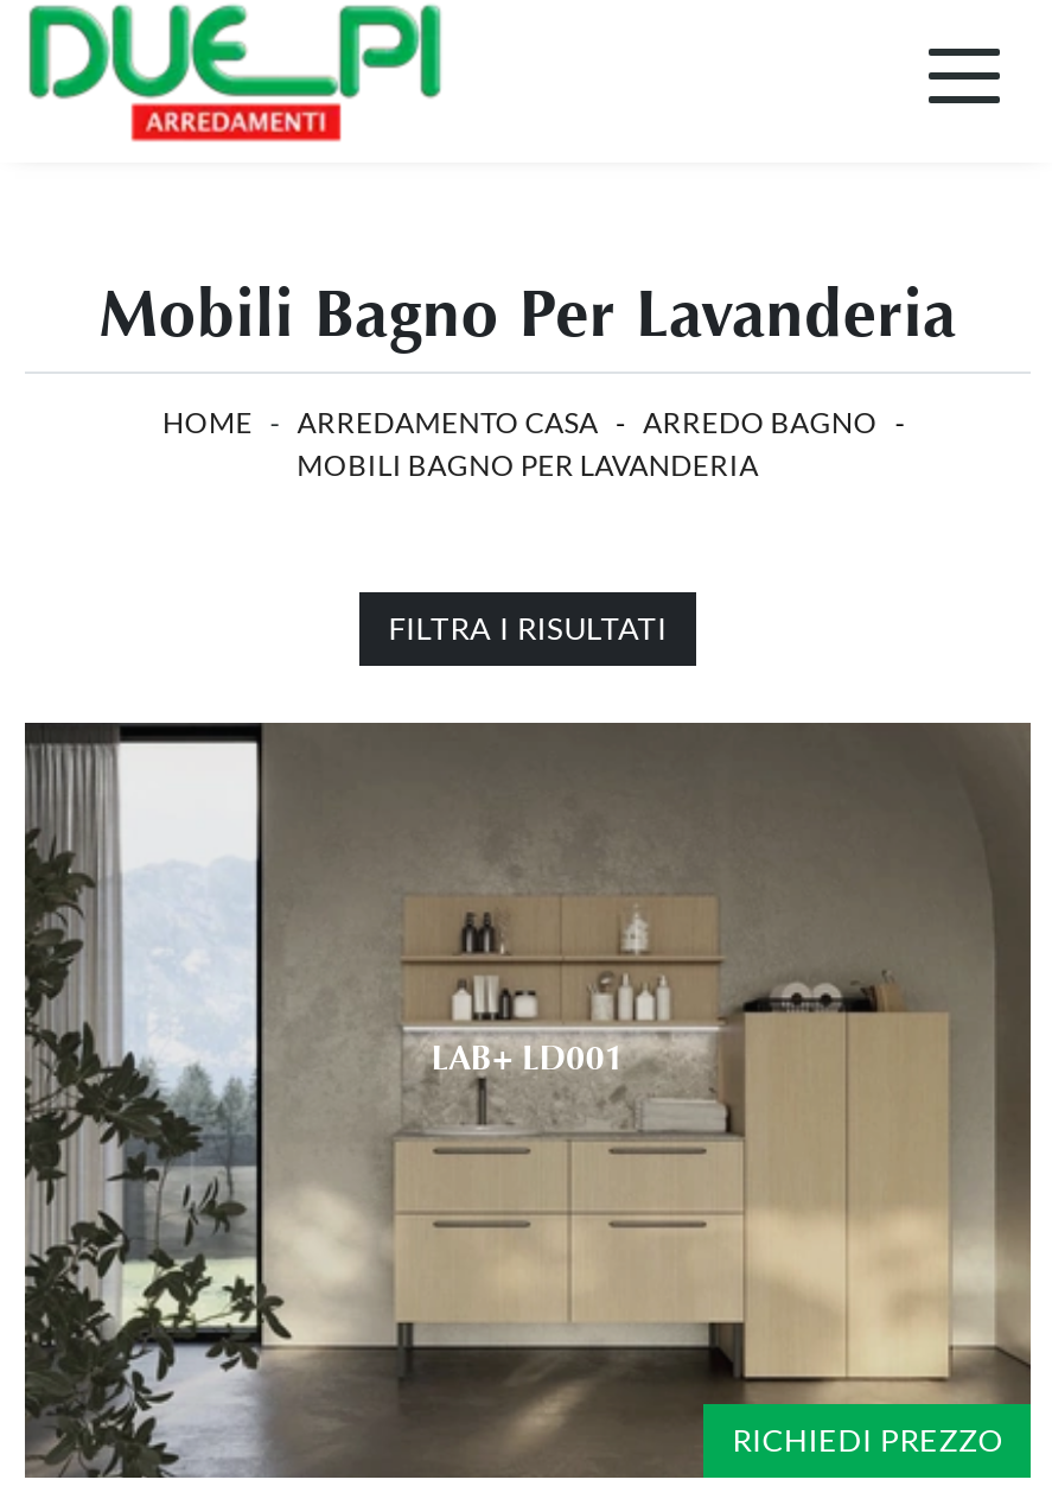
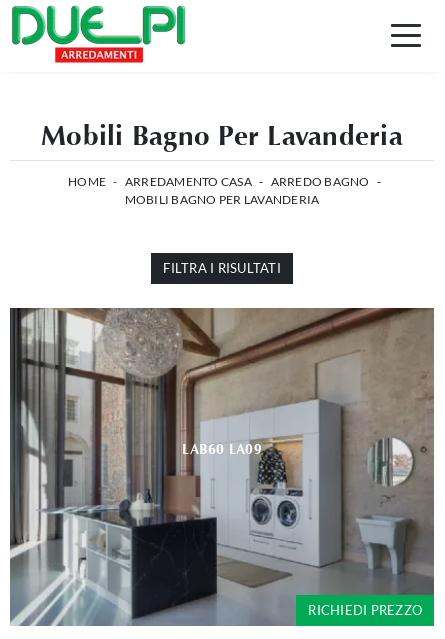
[23,720,1031,1480] [image] | LAB+ LD001 -> [9,307,434,627] [image] | LAB60 LA09

